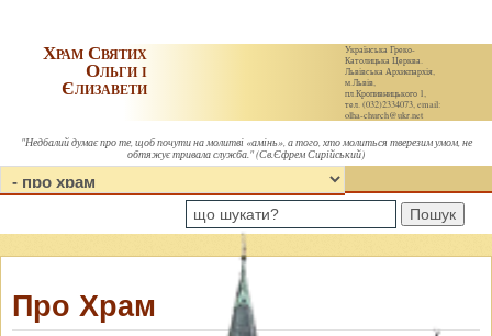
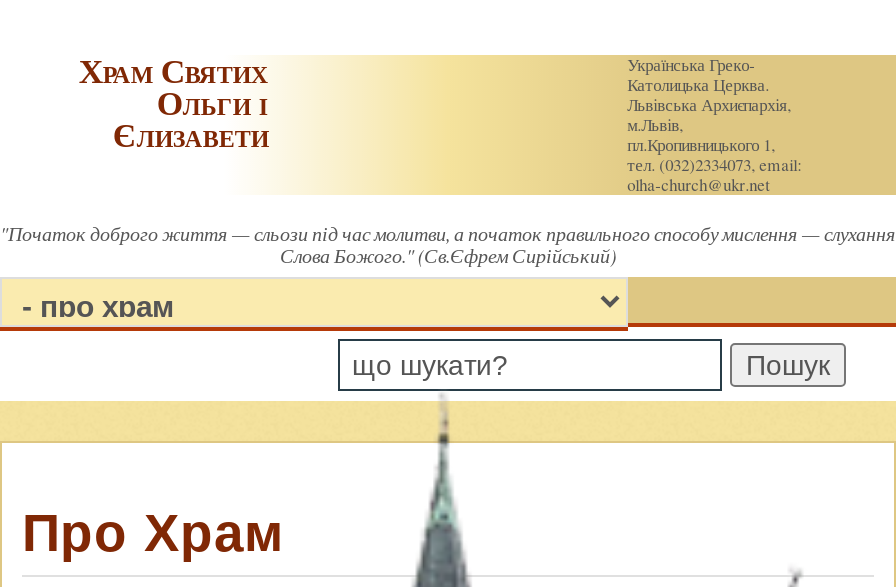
[20,136,472,162] "Недбалий думає про те, щоб почути на молитві «амінь», а того, хто молиться тверезим умом, не | обтяжує тривала служба." (Св.Єфрем Сирійський) -> [0,222,896,270] "Початок доброго життя — сльози під час молитви, а початок правильного способу мислення — слухання | Слова Божого." (Св.Єфрем Сирійський)

